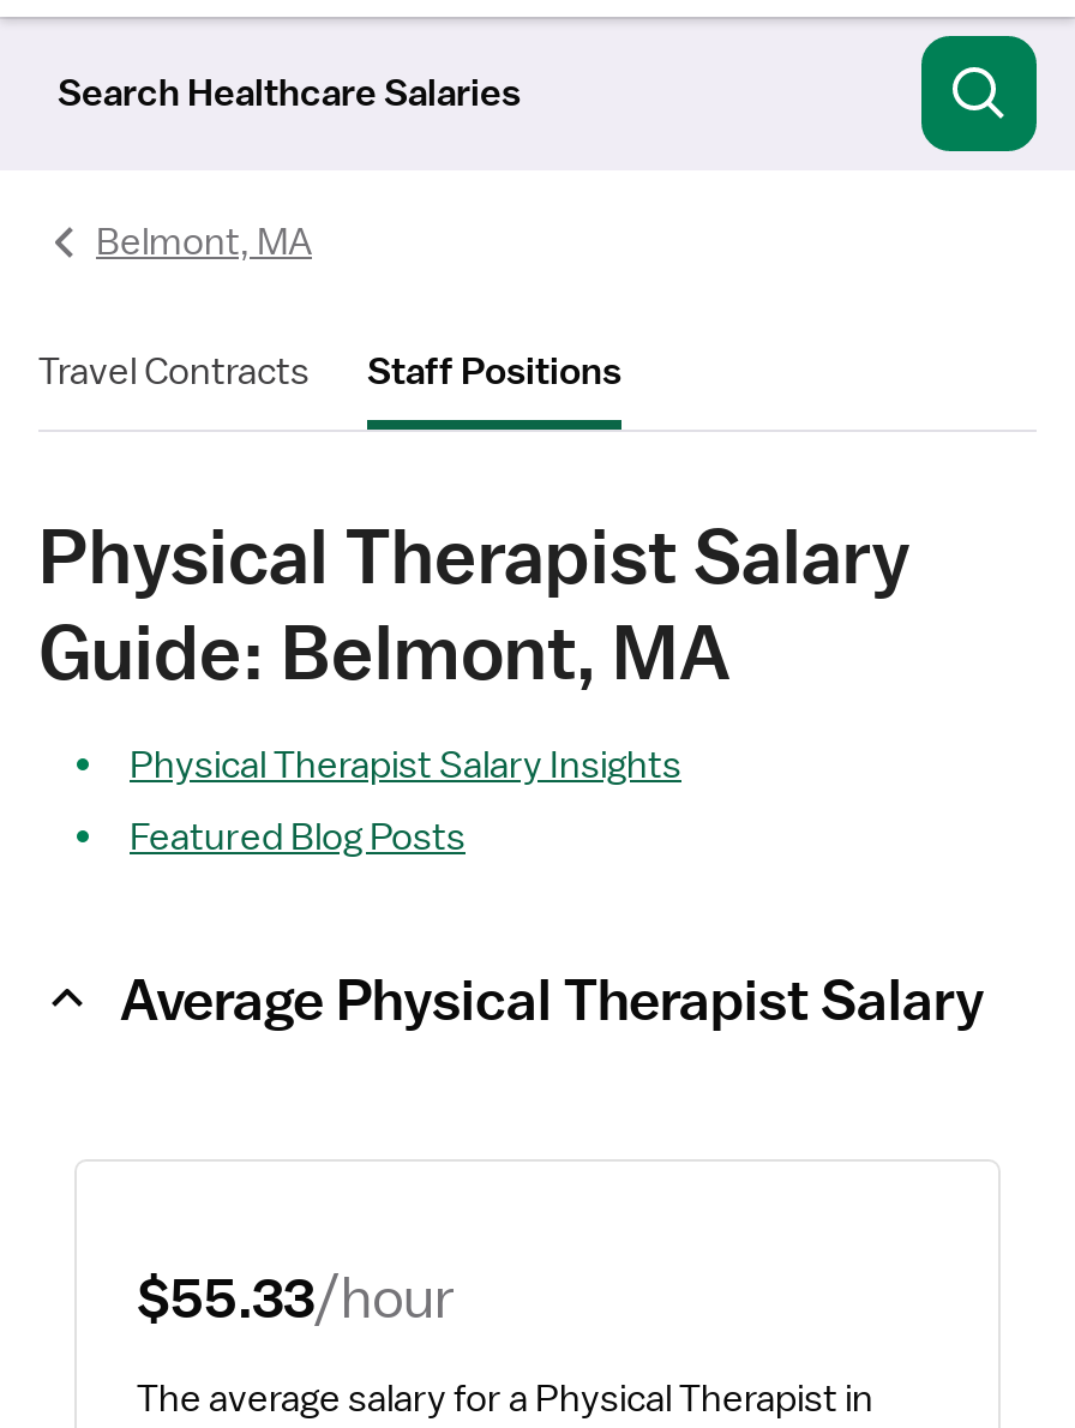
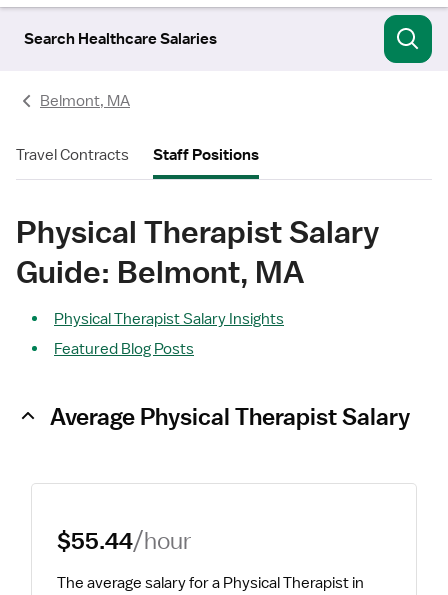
[137,1262,456,1330] $55.33/hour -> [57,526,192,554] $55.44/hour

